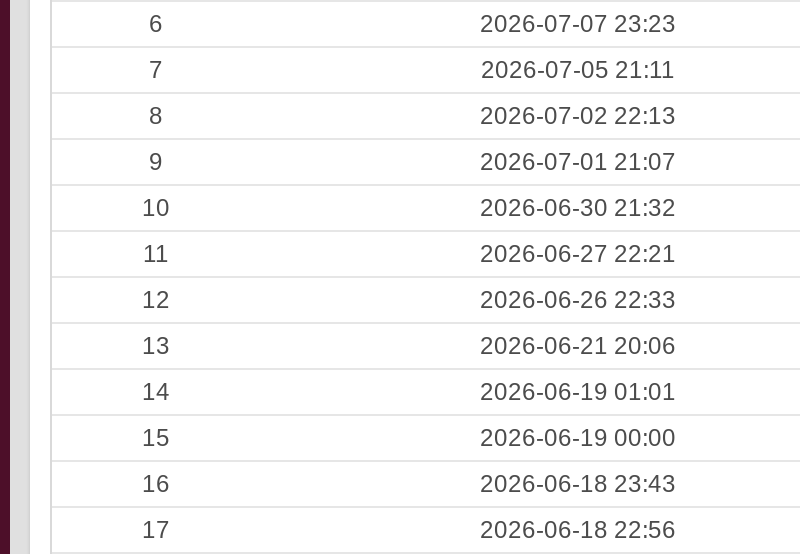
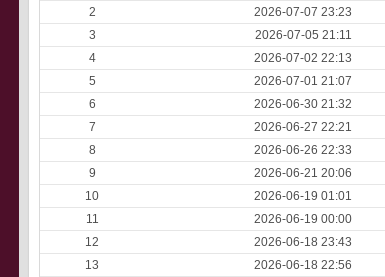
[149,10,163,38] 6 -> [88,5,95,19] 2
[149,56,163,84] 7 -> [88,28,95,42] 3
[149,102,163,130] 8 -> [88,51,95,65] 4
[149,148,163,176] 9 -> [88,74,95,88] 5
[142,194,170,222] 10 -> [88,97,95,111] 6
[143,240,169,268] 11 -> [88,120,95,134] 7
[142,286,170,314] 12 -> [88,143,95,157] 8
[142,332,170,360] 13 -> [88,166,95,180] 9
[142,378,170,406] 14 -> [85,189,99,203] 10
[142,424,170,452] 15 -> [85,212,98,226] 11
[142,470,170,498] 16 -> [85,235,99,249] 12
[142,516,170,544] 17 -> [85,258,99,272] 13

